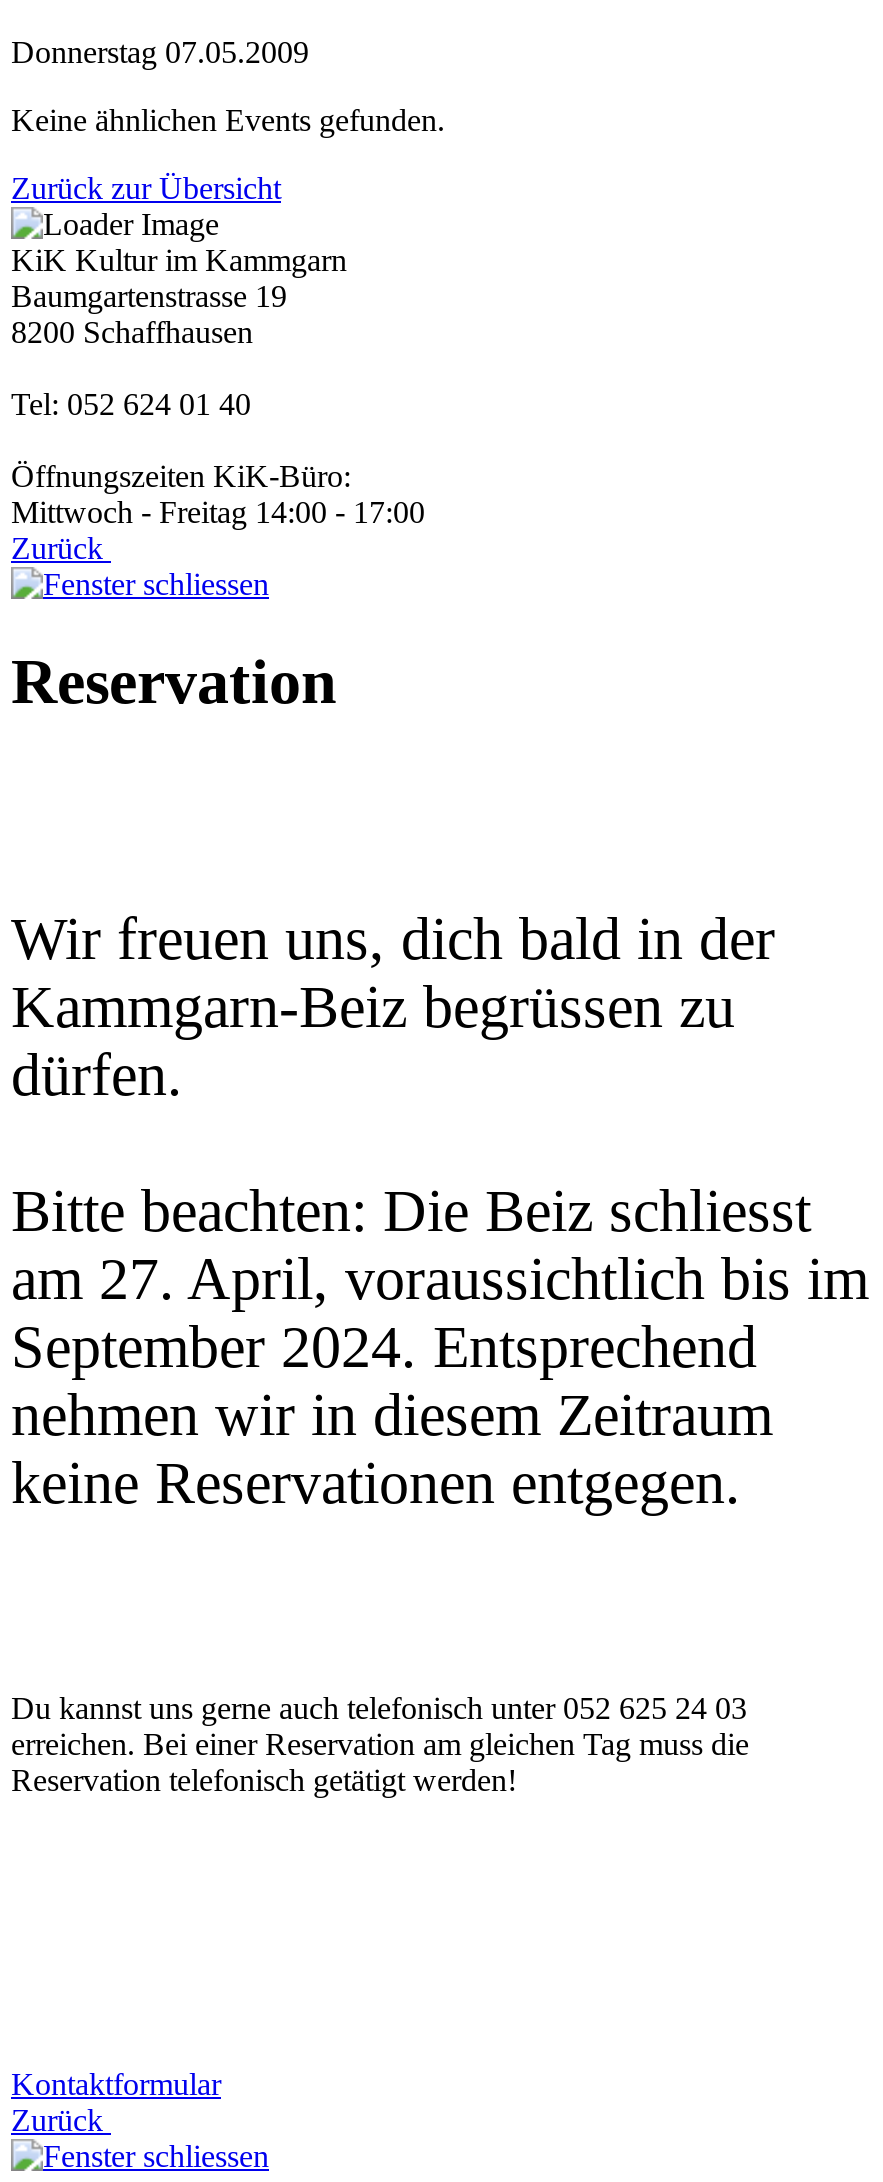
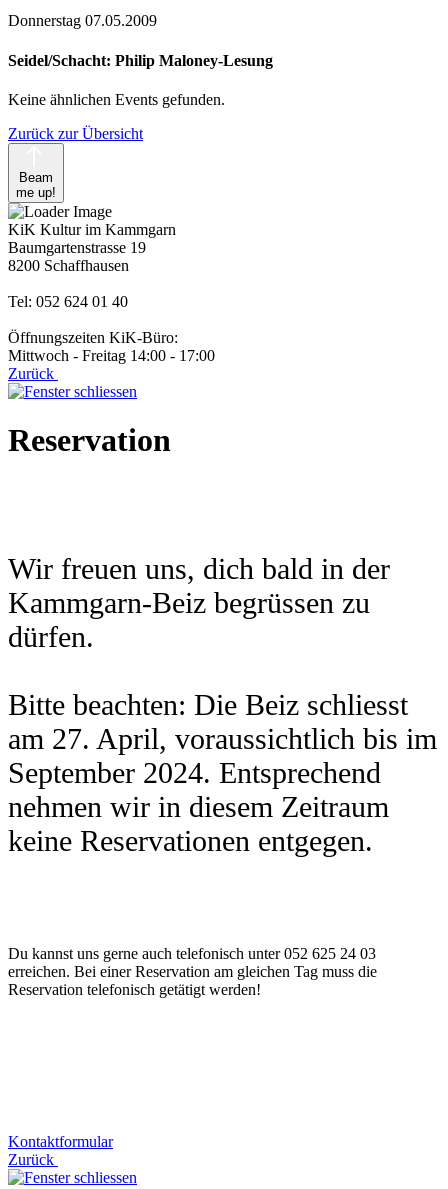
none -> [8,52,273,69] Seidel/Schacht: Philip Maloney-Lesung
none -> [16,170,56,200] Beam | me up!

